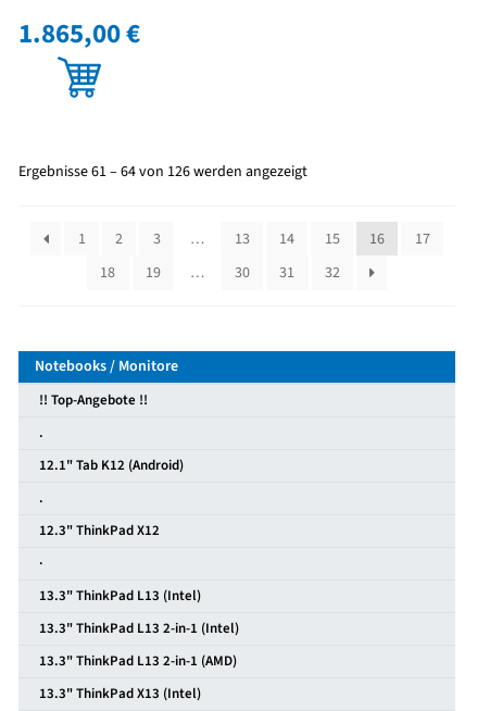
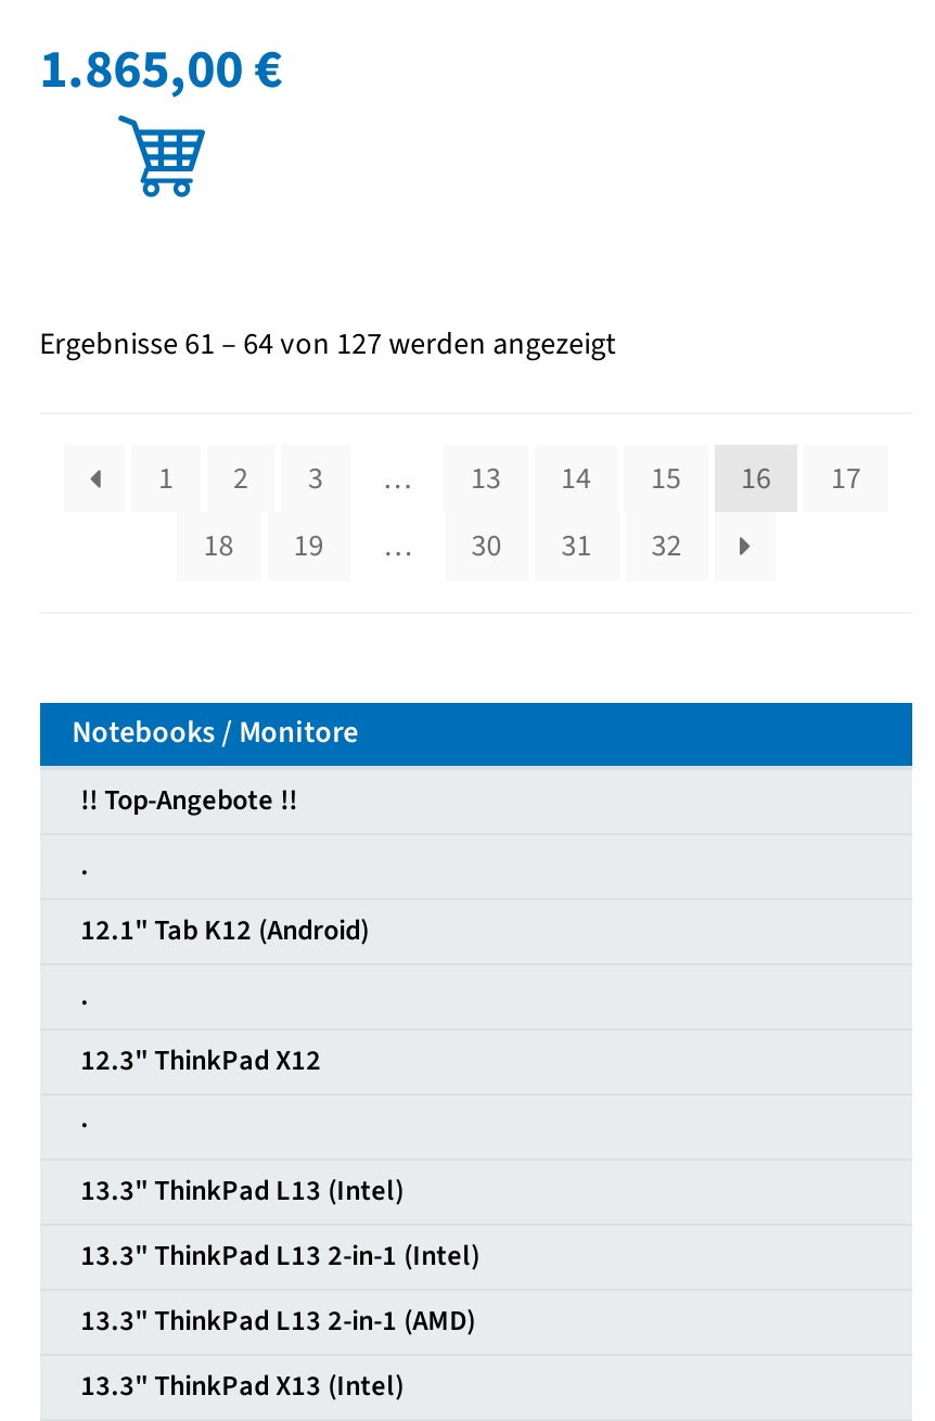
[18,161,307,183] Ergebnisse 61 – 64 von 126 werden angezeigt -> [39,323,616,367] Ergebnisse 61 – 64 von 127 werden angezeigt

